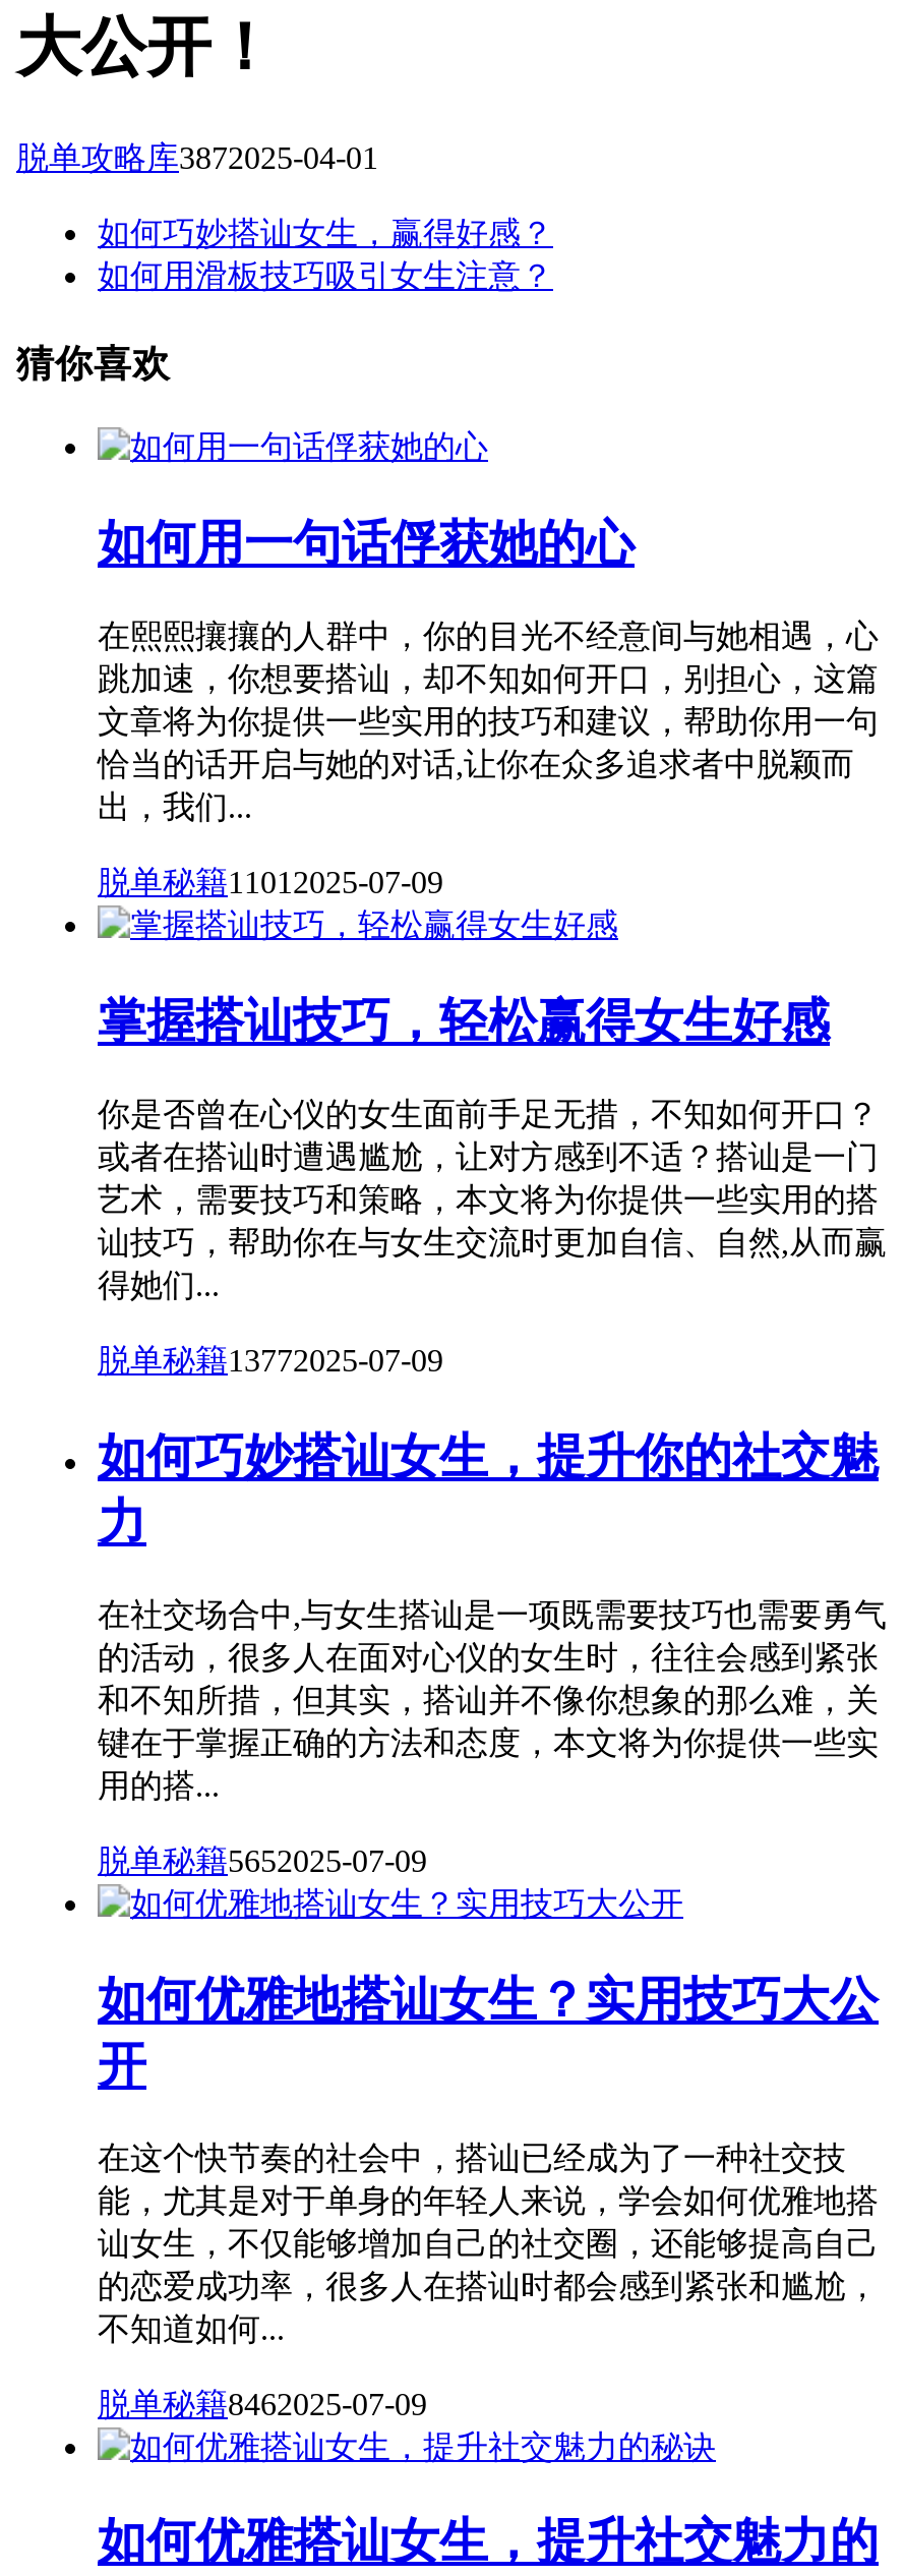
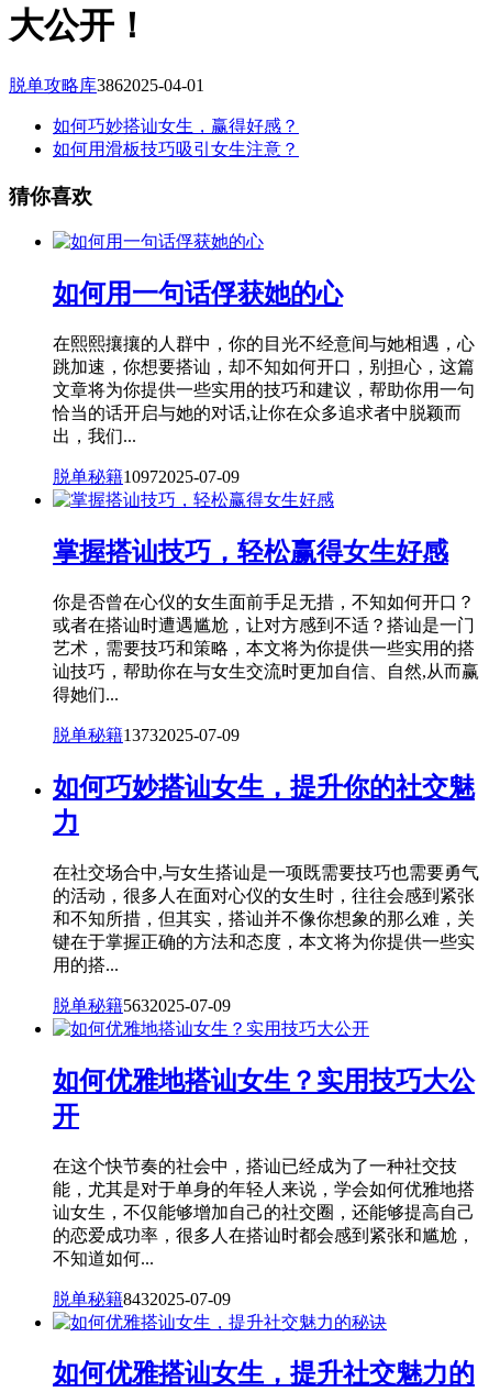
[16,140,378,175] 脱单攻略库3872025-04-01 -> [9,76,204,94] 脱单攻略库3862025-04-01
[98,865,443,900] 脱单秘籍1101 2025-07-09 -> [53,467,240,486] 脱单秘籍1097 2025-07-09
[98,1343,443,1377] 脱单秘籍13772025-07-09 -> [53,726,240,744] 脱单秘籍13732025-07-09
[98,1843,427,1878] 脱单秘籍5652025-07-09 -> [53,996,231,1015] 脱单秘籍5632025-07-09
[98,2386,427,2421] 脱单秘籍8462025-07-09 -> [53,1289,231,1308] 脱单秘籍8432025-07-09

